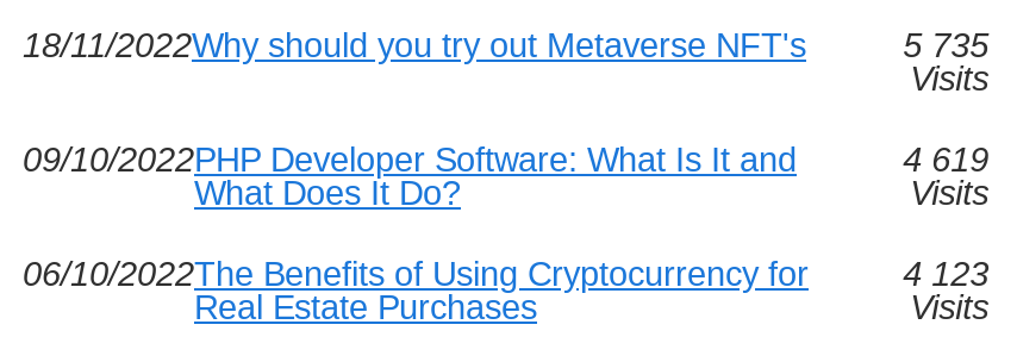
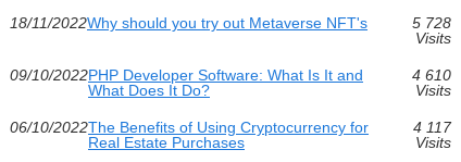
[903,26,989,64] 5 735 -> [412,14,451,31] 5 728
[903,140,989,178] 4 619 -> [412,66,451,84] 4 610
[903,254,989,292] 4 123 -> [413,118,451,136] 4 117

